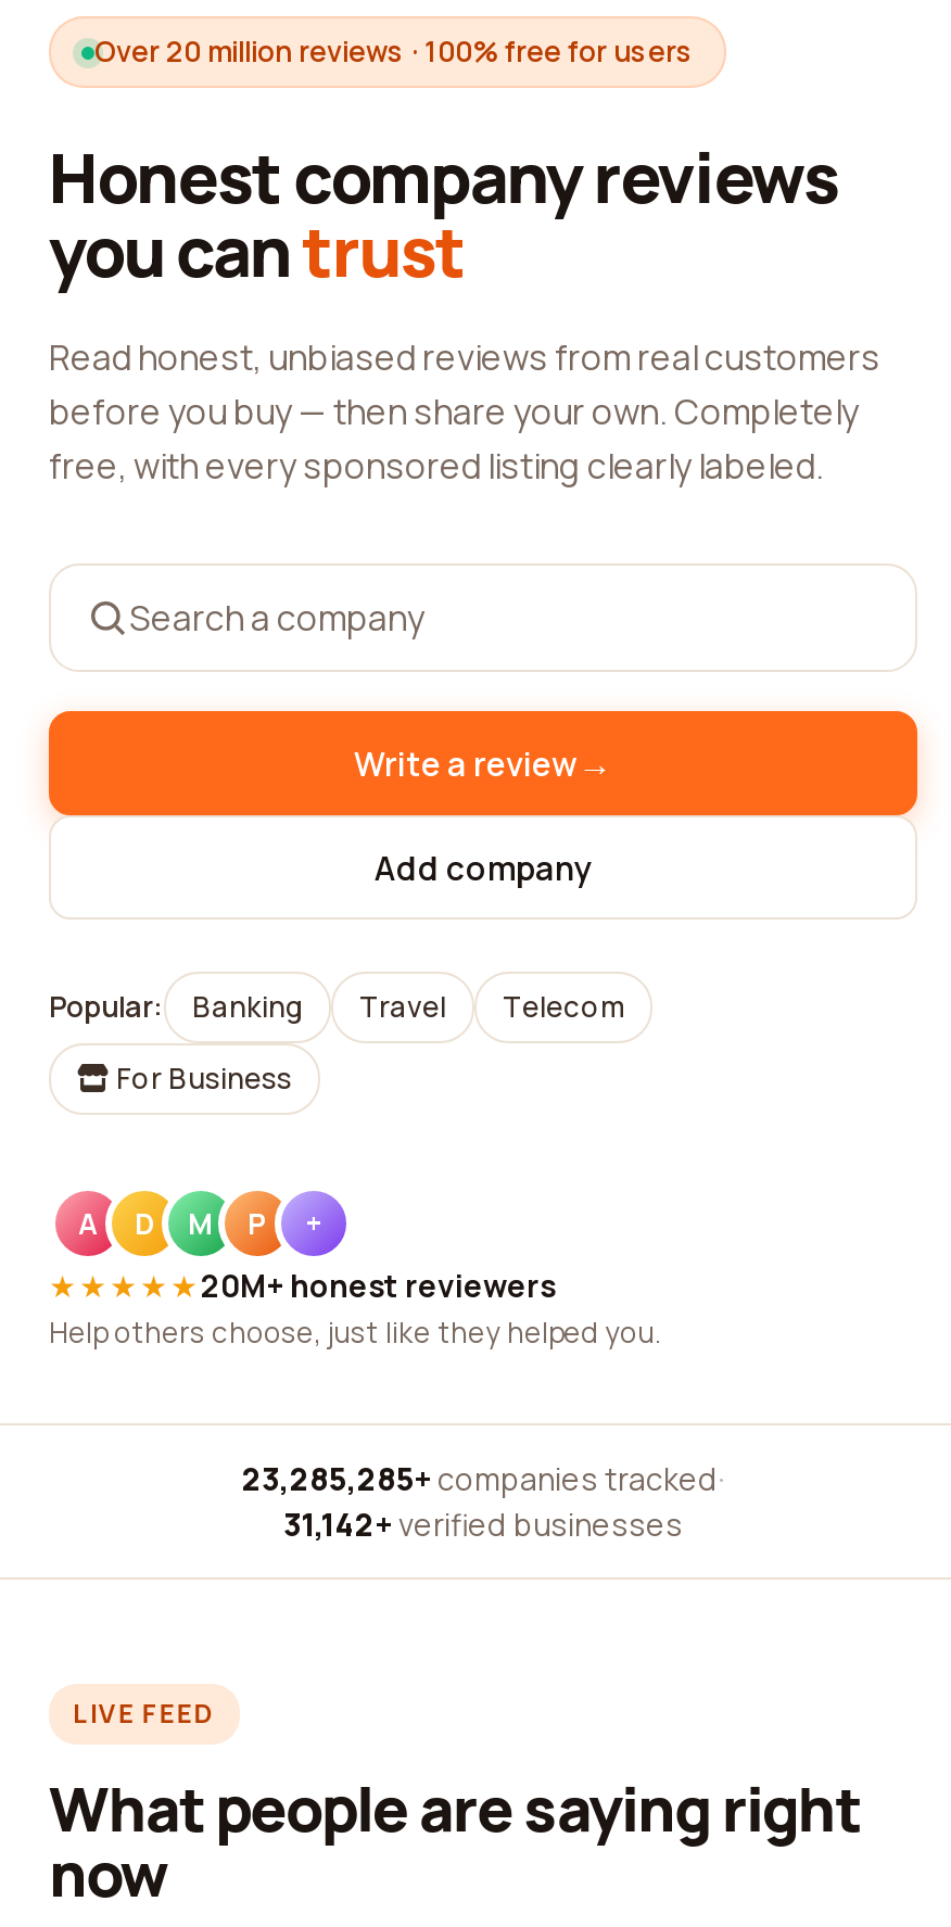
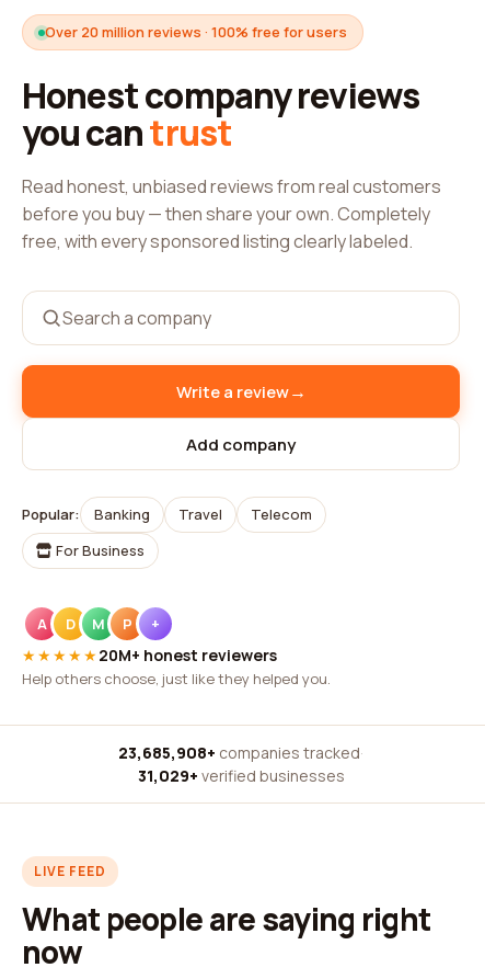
[242,1458,724,1499] 23,285,285+ companies tracked · -> [118,742,363,763] 23,685,908+ companies tracked ·
[283,1504,683,1545] 31,142+ verified businesses -> [137,765,344,786] 31,029+ verified businesses

